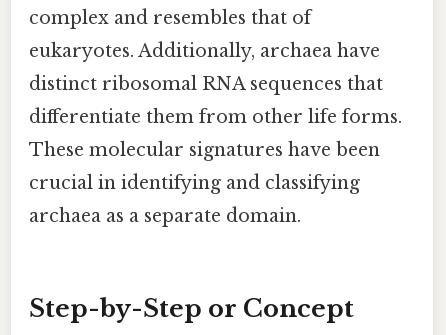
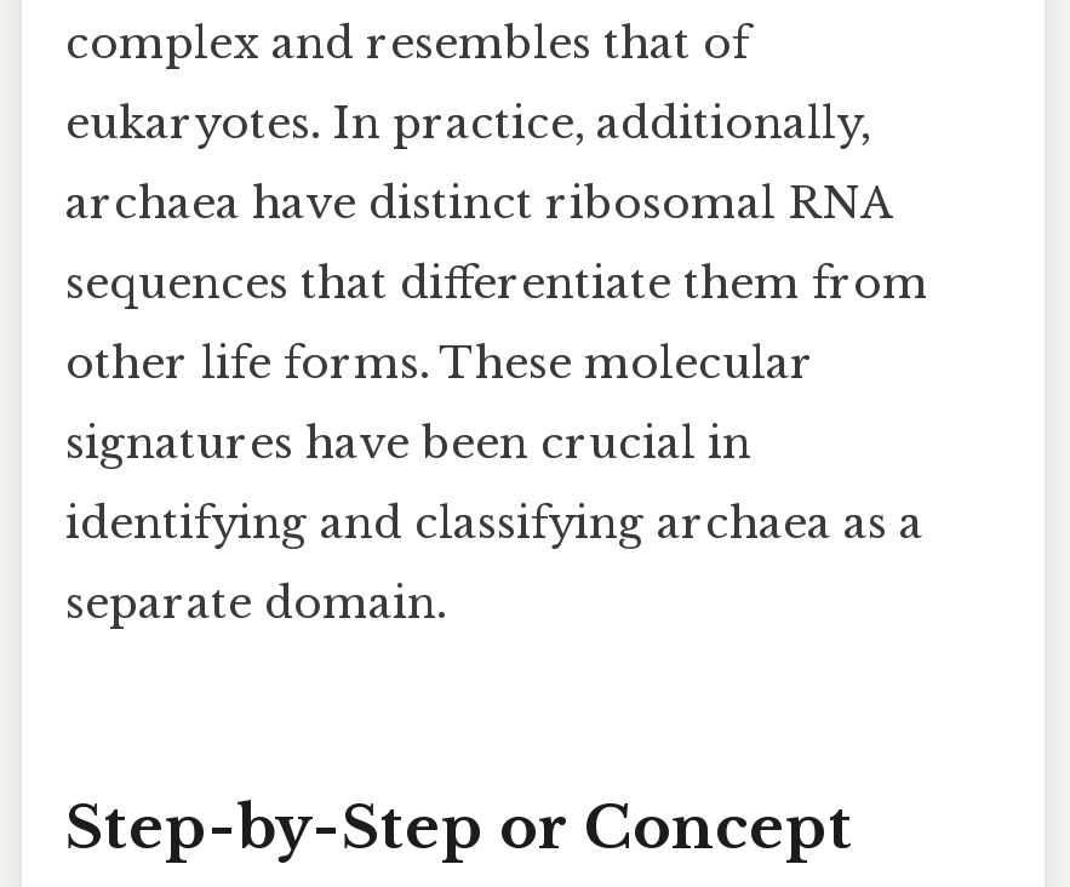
[29,40,402,227] eukaryotes. Additionally, archaea have | distinct ribosomal RNA sequences that | differentiate them from other life forms. | These molecular signatures have been | crucial in identifying and classifying | archaea as a separate domain. -> [65,97,928,631] eukaryotes. In practice, additionally, | archaea have distinct ribosomal RNA | sequences that differentiate them from | other life forms. These molecular | signatures have been crucial in | identifying and classifying archaea as a | separate domain.

